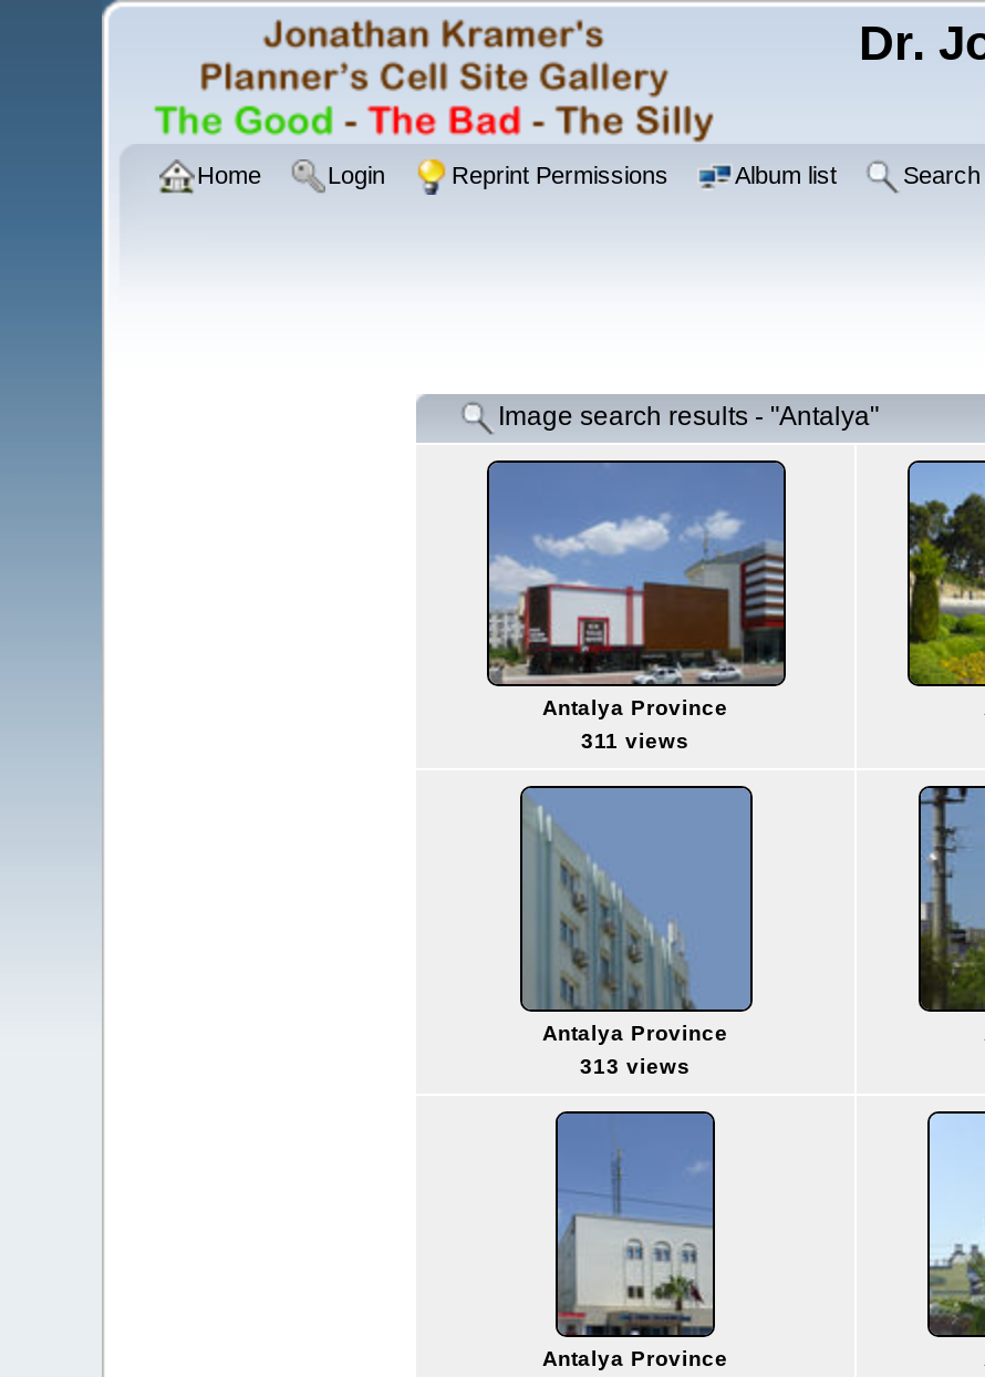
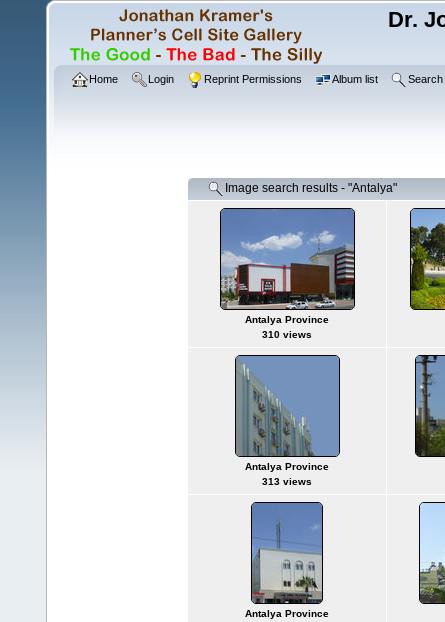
[581,728,689,753] 311 views -> [262,329,312,340] 310 views

